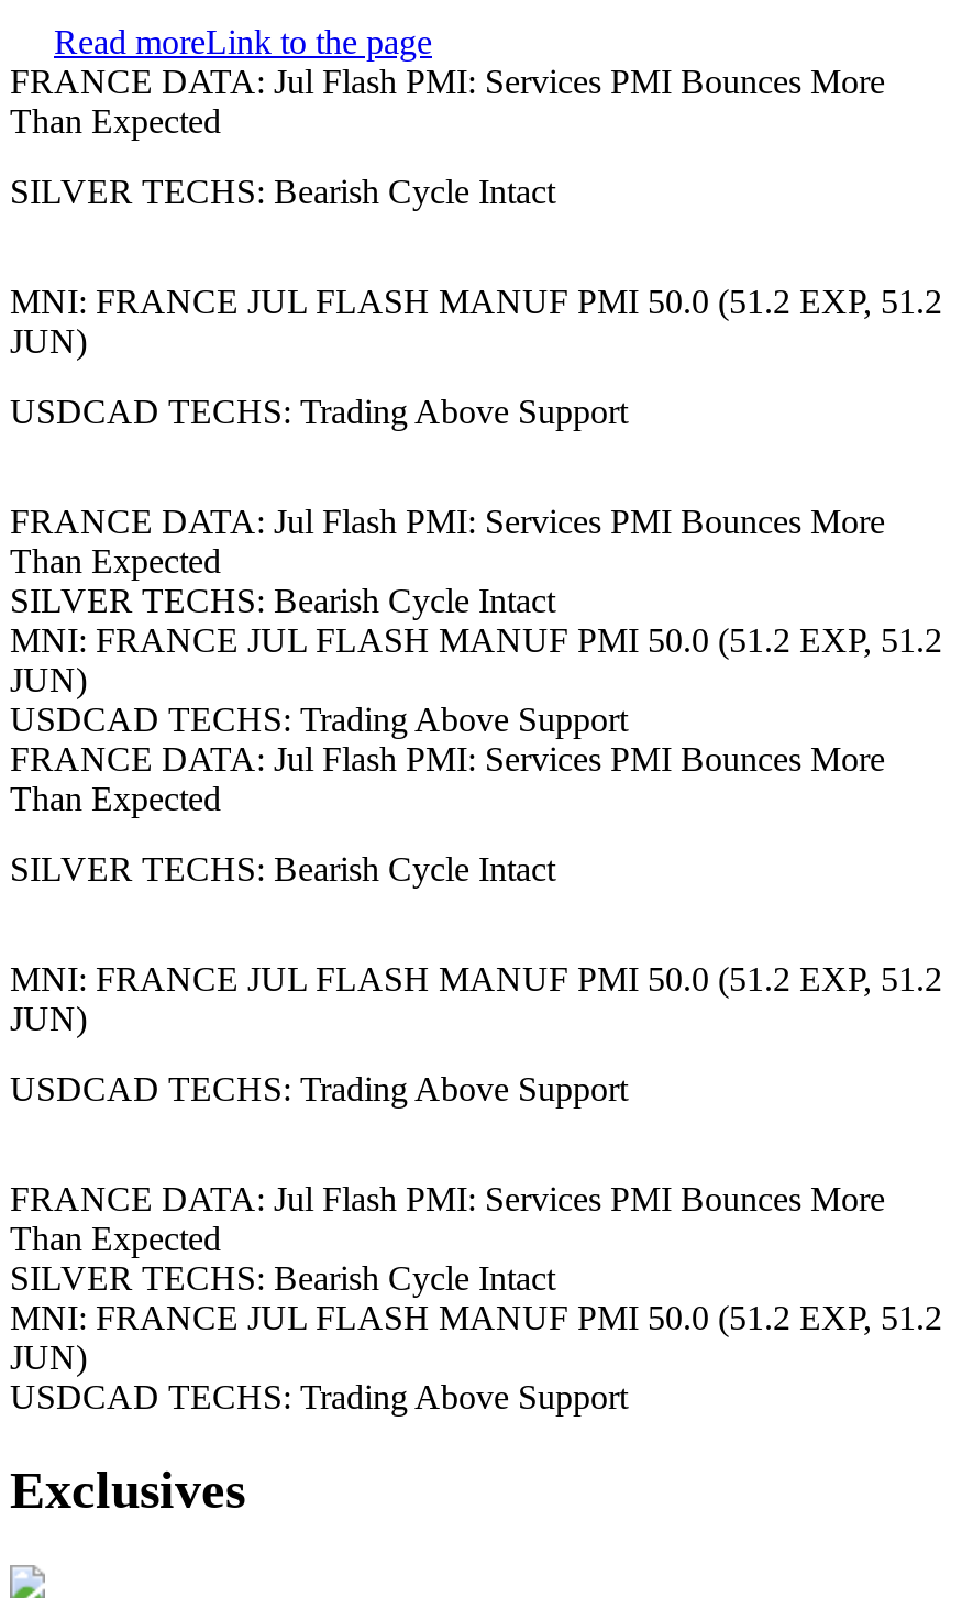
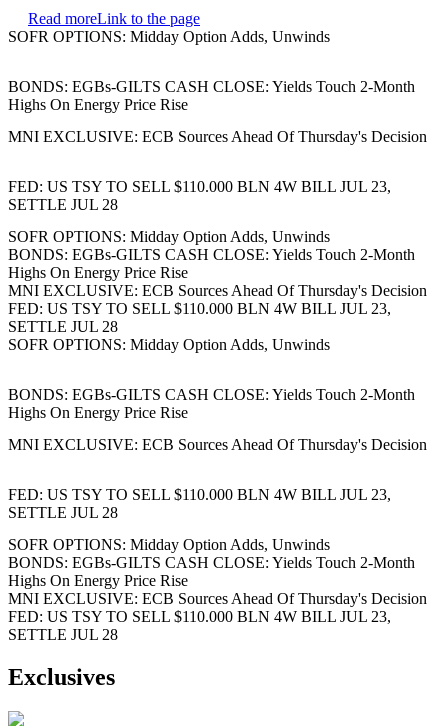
[10,63,885,140] FRANCE DATA: Jul Flash PMI: Services PMI Bounces More | Than Expected -> [8,28,330,45] SOFR OPTIONS: Midday Option Adds, Unwinds
[10,173,555,211] SILVER TECHS: Bearish Cycle Intact -> [8,78,415,113] BONDS: EGBs-GILTS CASH CLOSE: Yields Touch 2-Month | Highs On Energy Price Rise
[10,283,942,360] MNI: FRANCE JUL FLASH MANUF PMI 50.0 (51.2 EXP, 51.2 | JUN) -> [8,128,427,145] MNI EXCLUSIVE: ECB Sources Ahead Of Thursday's Decision
[10,393,628,430] USDCAD TECHS: Trading Above Support -> [8,178,391,213] FED: US TSY TO SELL $110.000 BLN 4W BILL JUL 23, | SETTLE JUL 28
[10,503,942,818] FRANCE DATA: Jul Flash PMI: Services PMI Bounces More | Than Expected | SILVER TECHS: Bearish Cycle Intact | MNI: FRANCE JUL FLASH MANUF PMI 50.0 (51.2 EXP, 51.2 | JUN) | USDCAD TECHS: Trading Above Support | FRANCE DATA: Jul Flash PMI: Services PMI Bounces More | Than Expected -> [8,228,427,353] SOFR OPTIONS: Midday Option Adds, Unwinds | BONDS: EGBs-GILTS CASH CLOSE: Yields Touch 2-Month | Highs On Energy Price Rise | MNI EXCLUSIVE: ECB Sources Ahead Of Thursday's Decision | FED: US TSY TO SELL $110.000 BLN 4W BILL JUL 23, | SETTLE JUL 28 | SOFR OPTIONS: Midday Option Adds, Unwinds
[10,851,555,888] SILVER TECHS: Bearish Cycle Intact -> [8,386,415,421] BONDS: EGBs-GILTS CASH CLOSE: Yields Touch 2-Month | Highs On Energy Price Rise
[10,961,942,1038] MNI: FRANCE JUL FLASH MANUF PMI 50.0 (51.2 EXP, 51.2 | JUN) -> [8,436,427,453] MNI EXCLUSIVE: ECB Sources Ahead Of Thursday's Decision
[10,1071,628,1108] USDCAD TECHS: Trading Above Support -> [8,486,391,521] FED: US TSY TO SELL $110.000 BLN 4W BILL JUL 23, | SETTLE JUL 28
[10,1181,942,1416] FRANCE DATA: Jul Flash PMI: Services PMI Bounces More | Than Expected | SILVER TECHS: Bearish Cycle Intact | MNI: FRANCE JUL FLASH MANUF PMI 50.0 (51.2 EXP, 51.2 | JUN) | USDCAD TECHS: Trading Above Support -> [8,536,427,643] SOFR OPTIONS: Midday Option Adds, Unwinds | BONDS: EGBs-GILTS CASH CLOSE: Yields Touch 2-Month | Highs On Energy Price Rise | MNI EXCLUSIVE: ECB Sources Ahead Of Thursday's Decision | FED: US TSY TO SELL $110.000 BLN 4W BILL JUL 23, | SETTLE JUL 28

